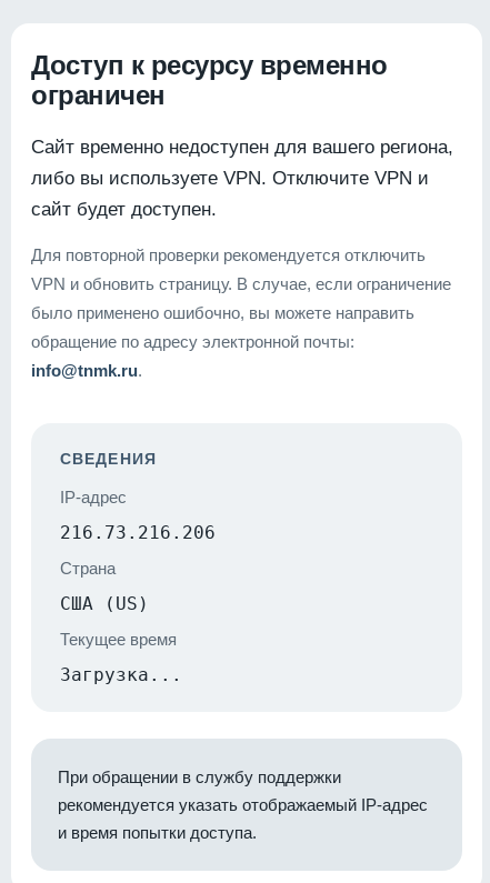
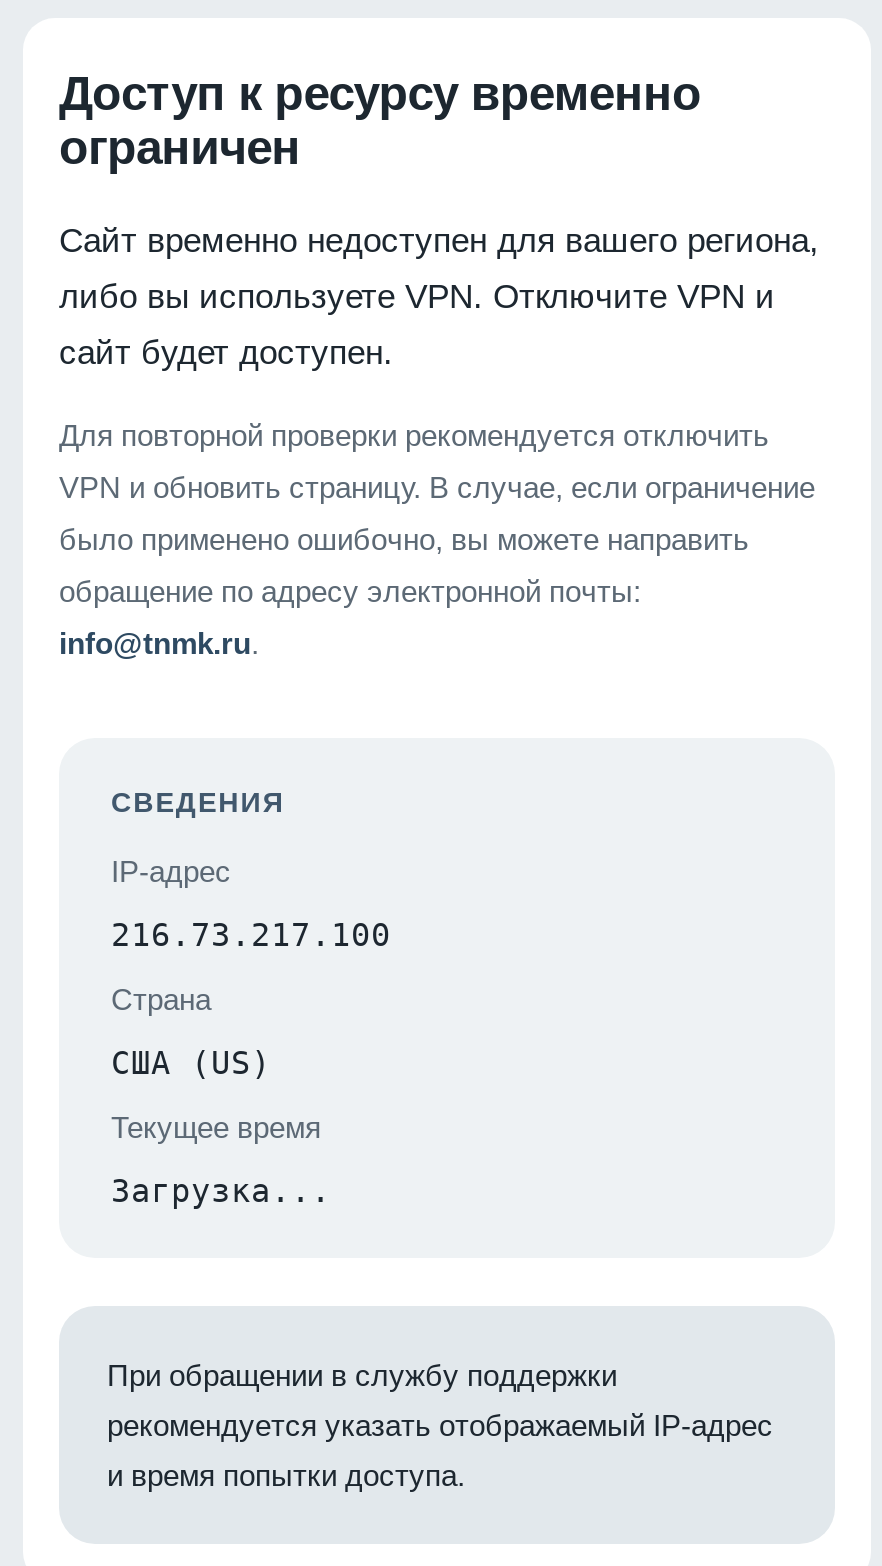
[60,521,216,543] 216.73.216.206 -> [111,915,391,953] 216.73.217.100

